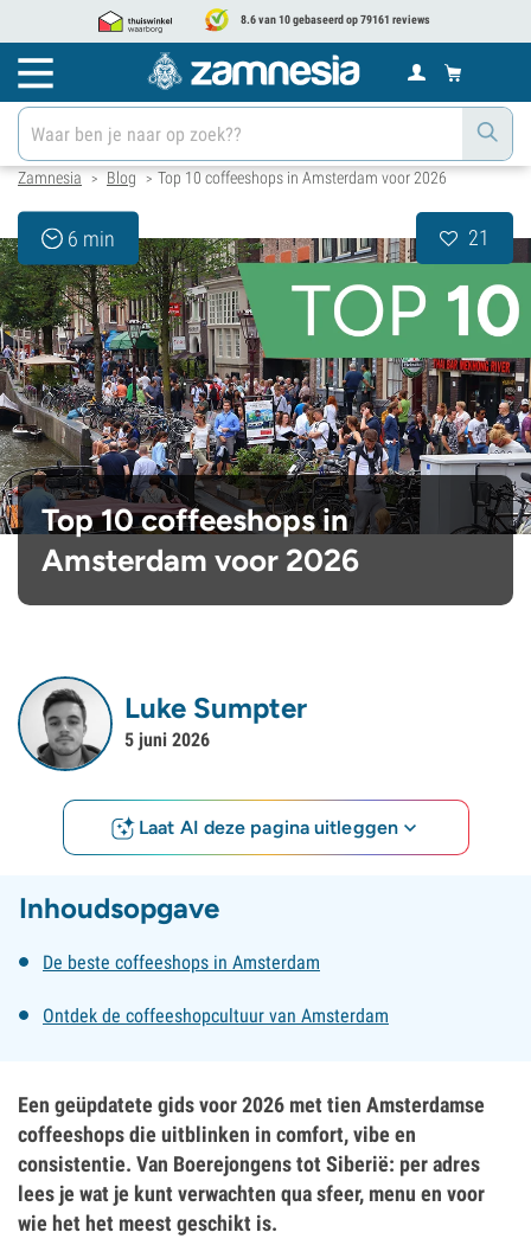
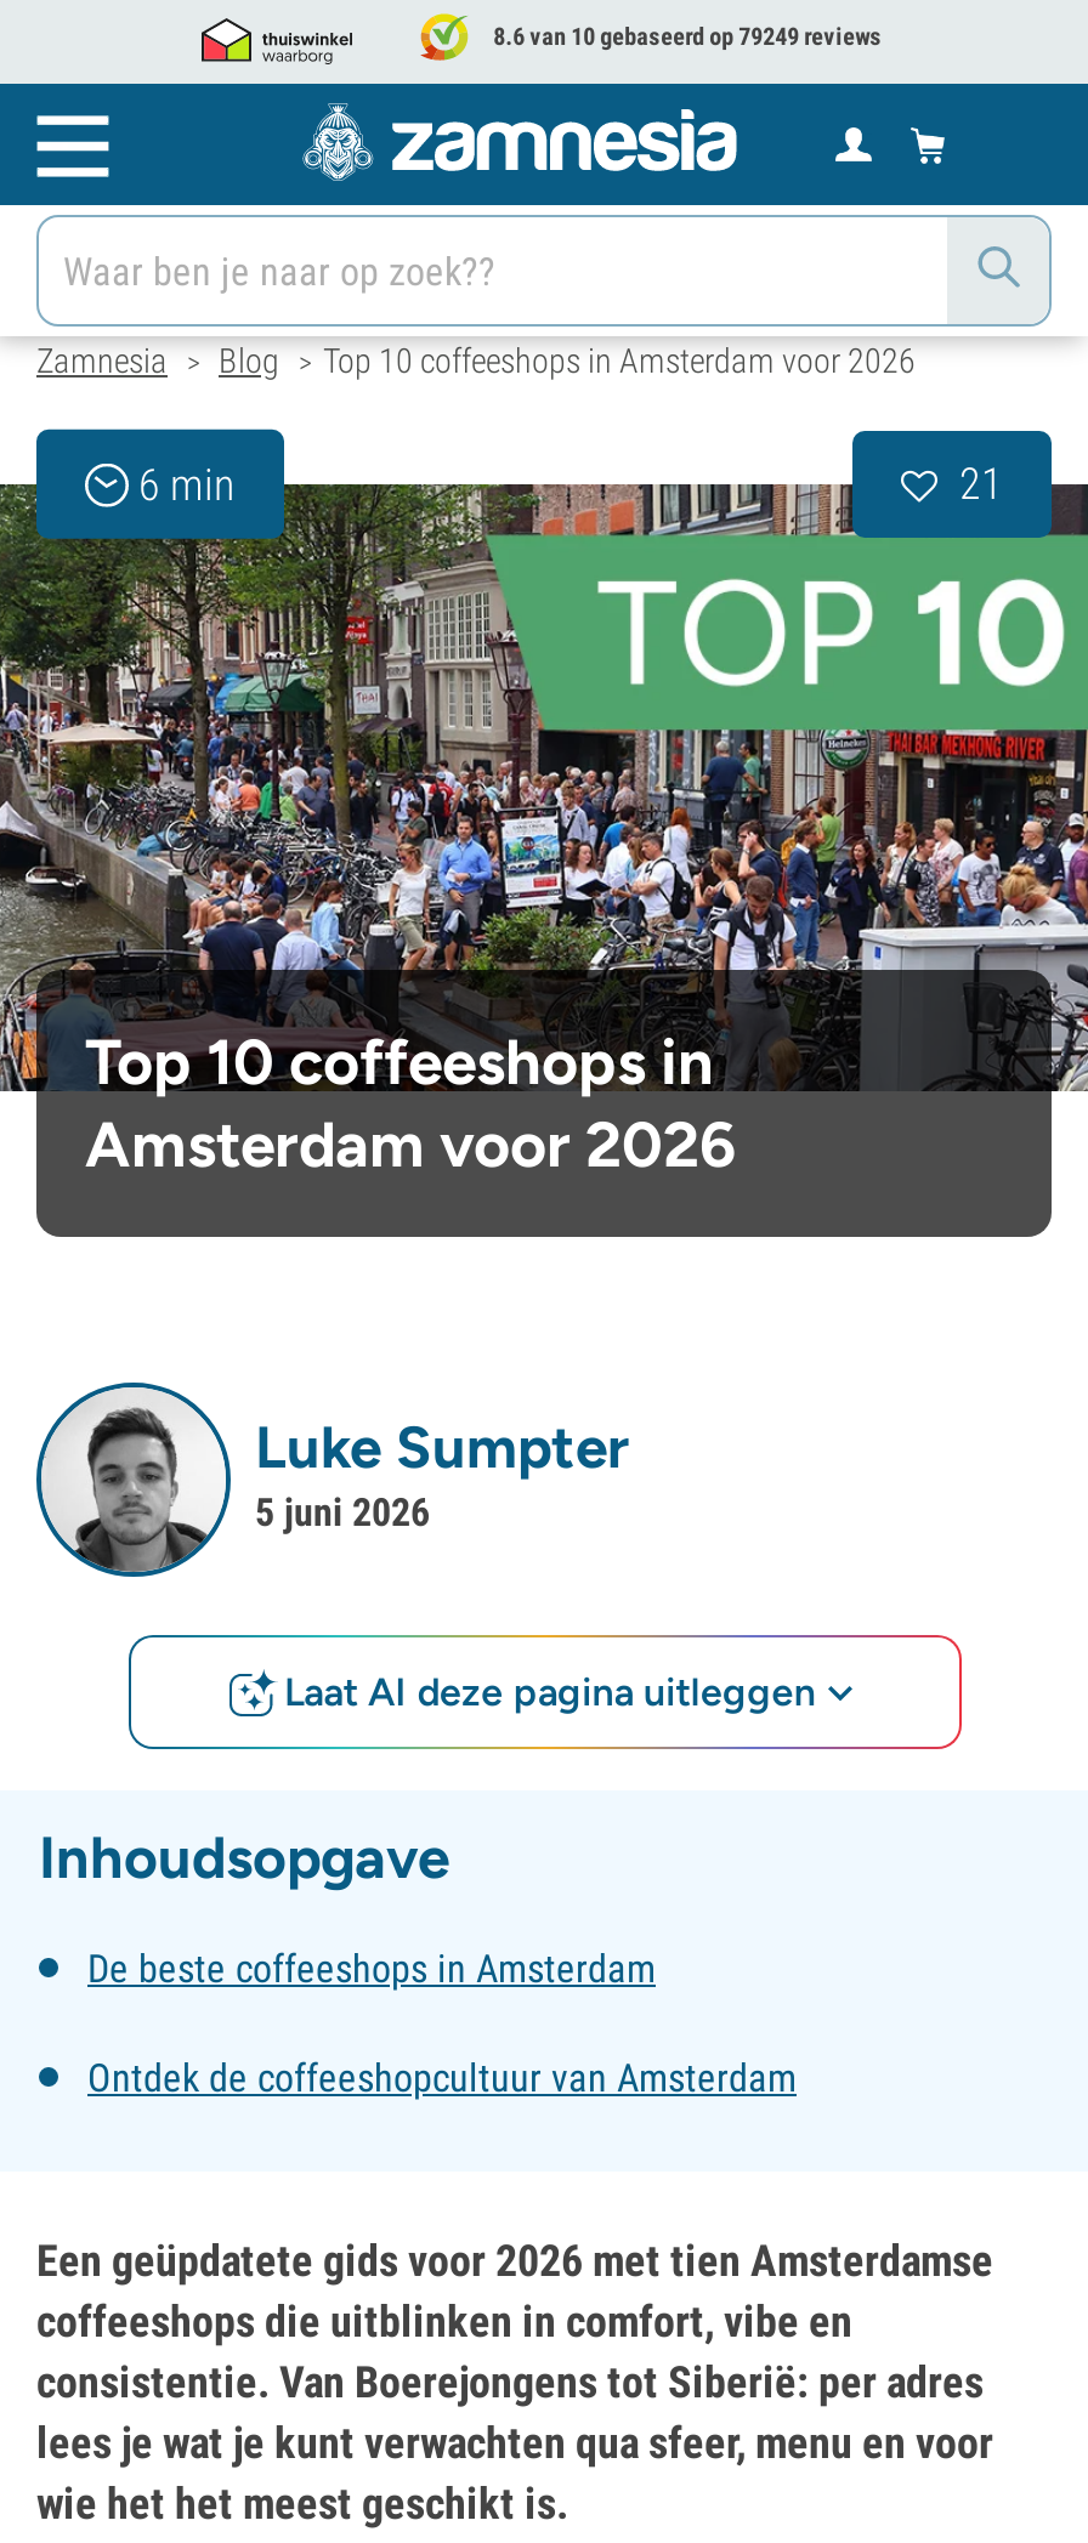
[238,13,430,26] 8.6 van 10 gebaseerd op 79161 reviews -> [489,23,882,50] 8.6 van 10 gebaseerd op 79249 reviews

